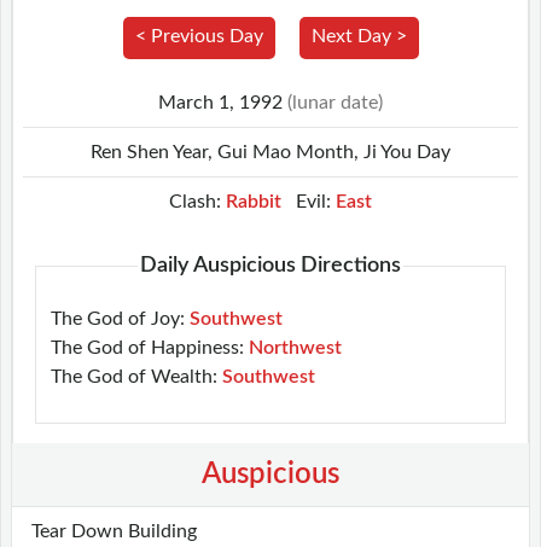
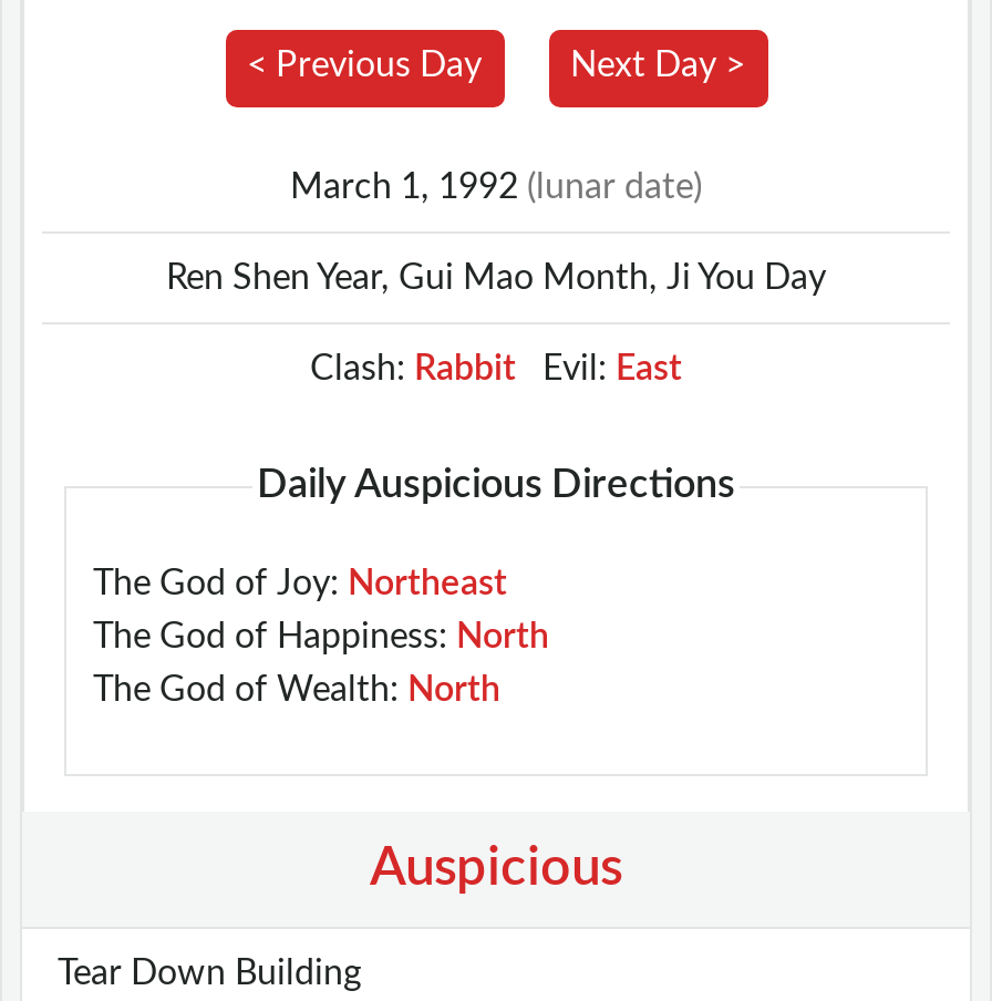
[51,309,283,328] The God of Joy: Southwest -> [93,565,507,600] The God of Joy: Northeast
[51,338,342,357] The God of Happiness: Northwest -> [93,618,549,654] The God of Happiness: North
[51,367,315,386] The God of Wealth: Southwest -> [93,671,500,707] The God of Wealth: North

